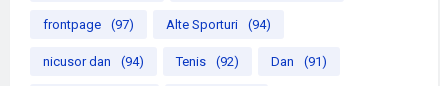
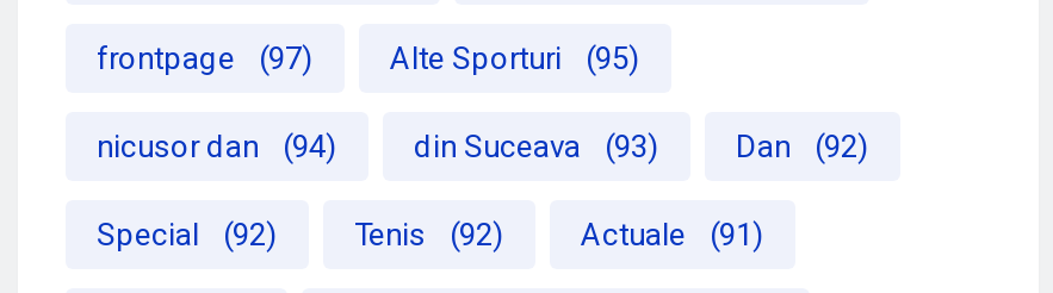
[166,17,271,32] Alte Sporturi (94) -> [390,41,640,76] Alte Sporturi (95)
[271,54,294,69] Dan -> [581,217,686,253] Actuale
none -> [97,129,869,253] din Suceava | (93) | Dan | (92) | Special | (92)

